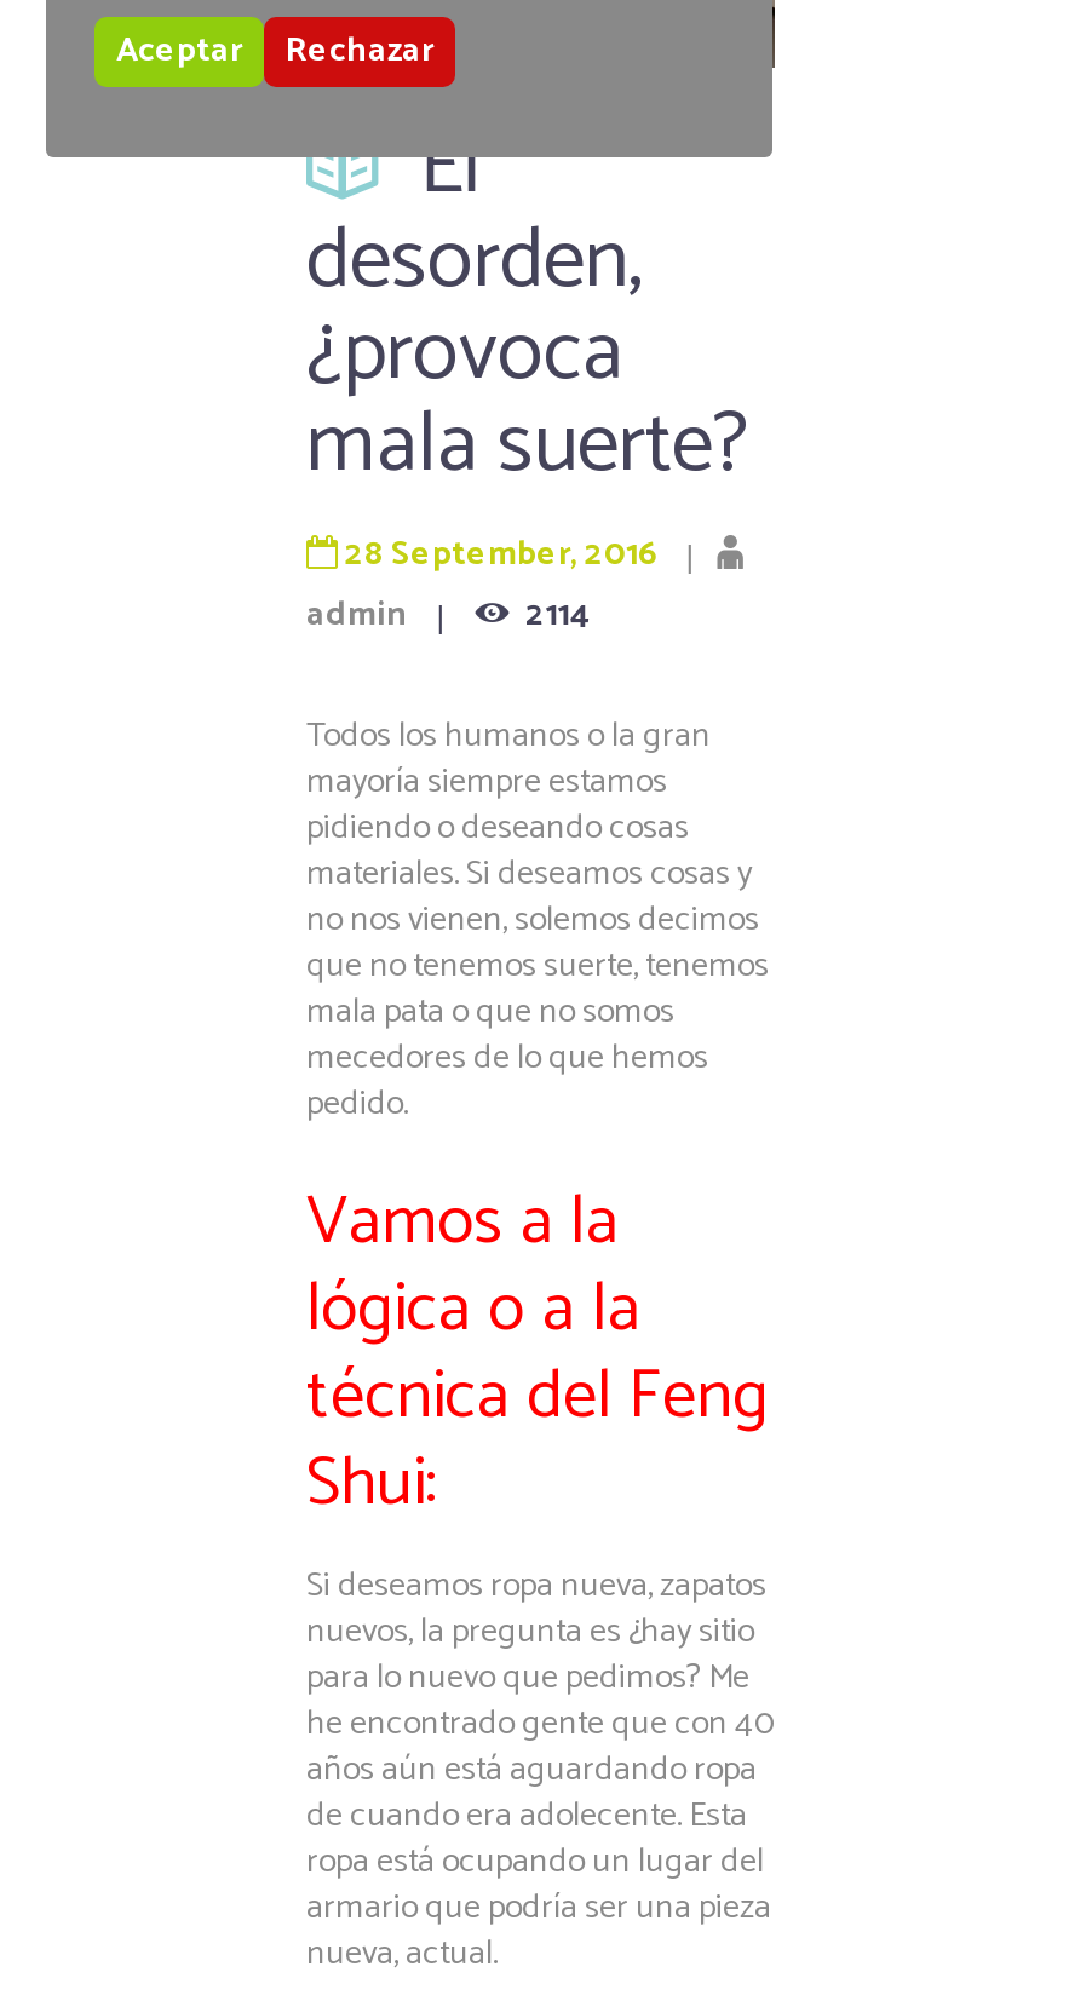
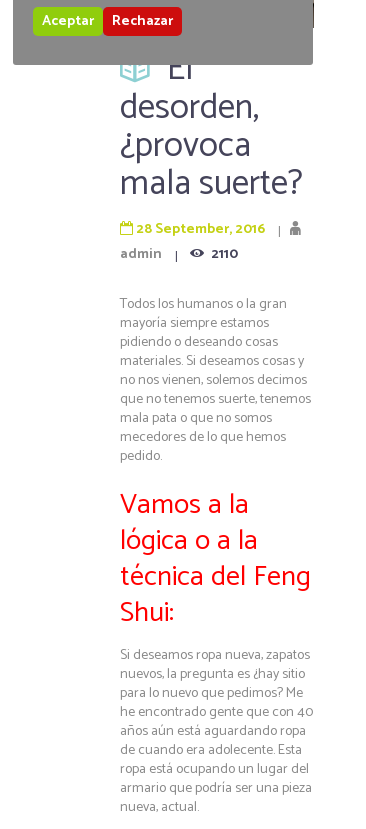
[526,588,589,644] 2114 -> [211,243,238,266] 2110

